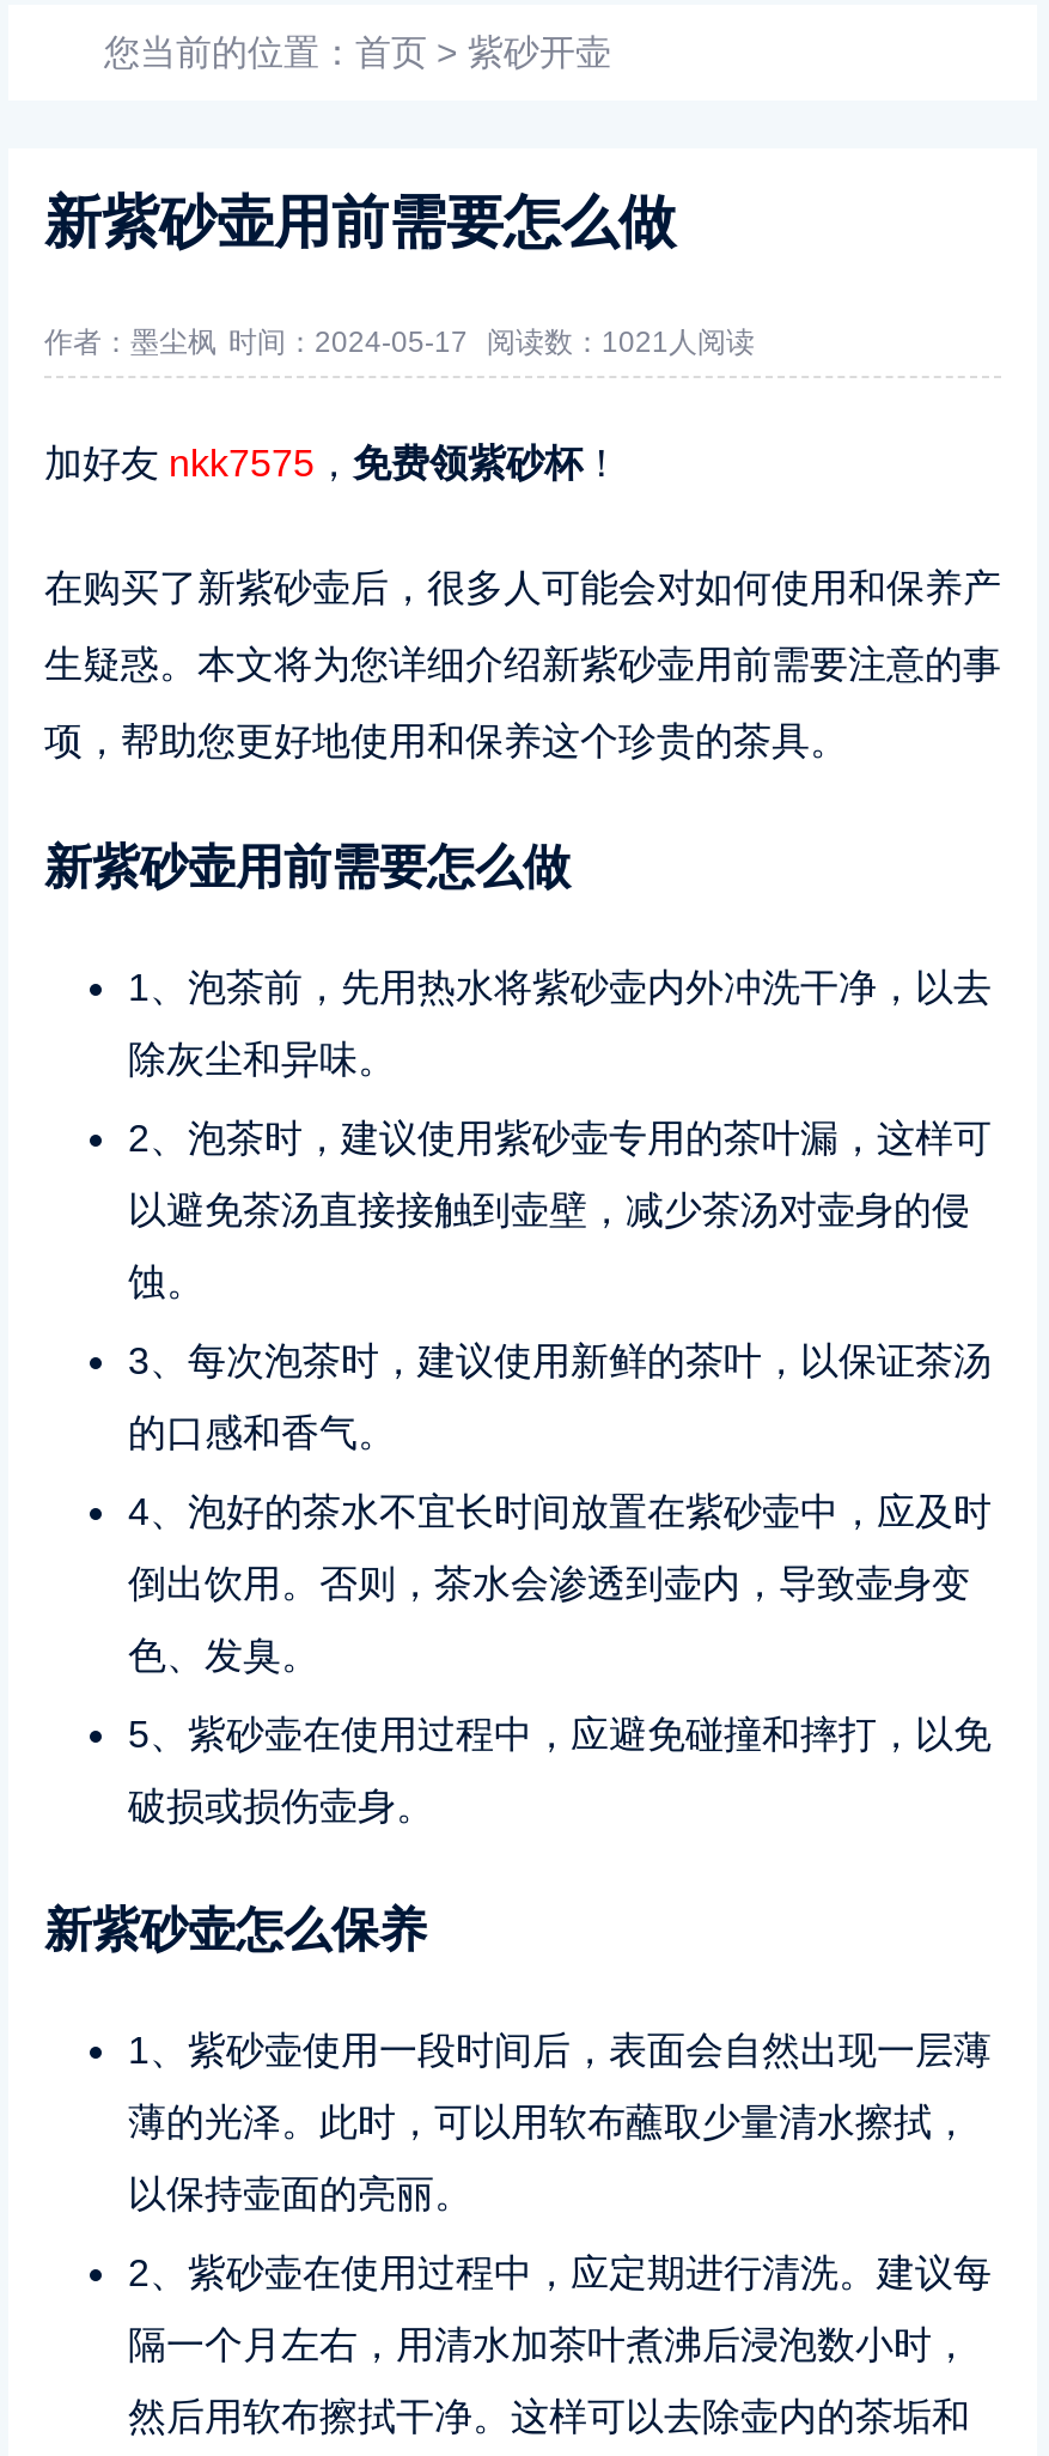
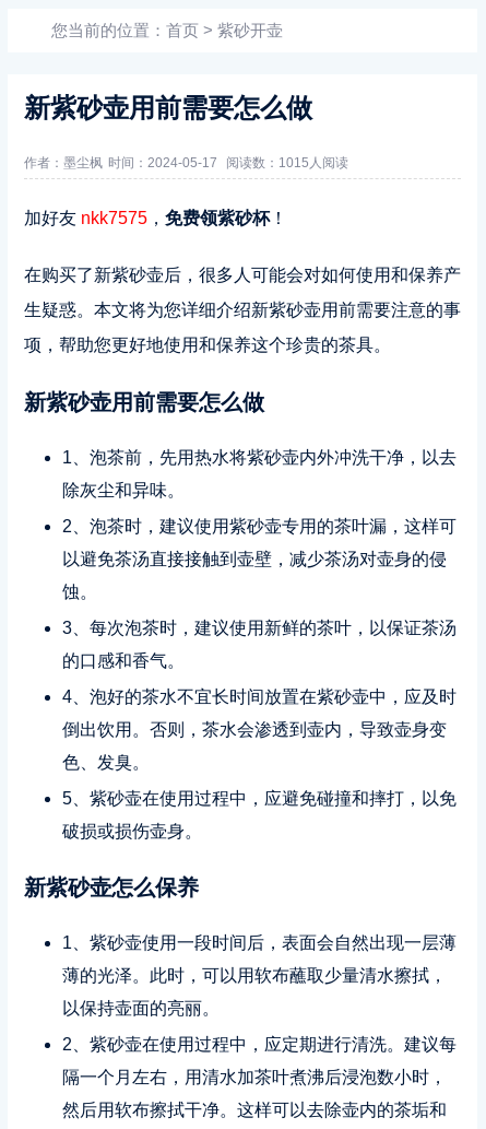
[44,326,755,359] 作者：墨尘枫 时间：2024-05-17 阅读数：1021人阅读 -> [24,155,348,170] 作者：墨尘枫 时间：2024-05-17 阅读数：1015人阅读

